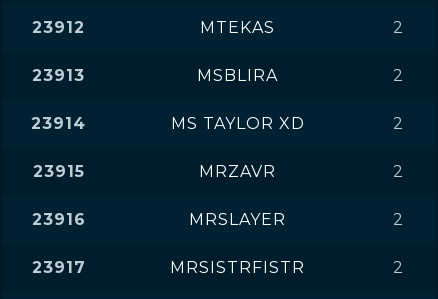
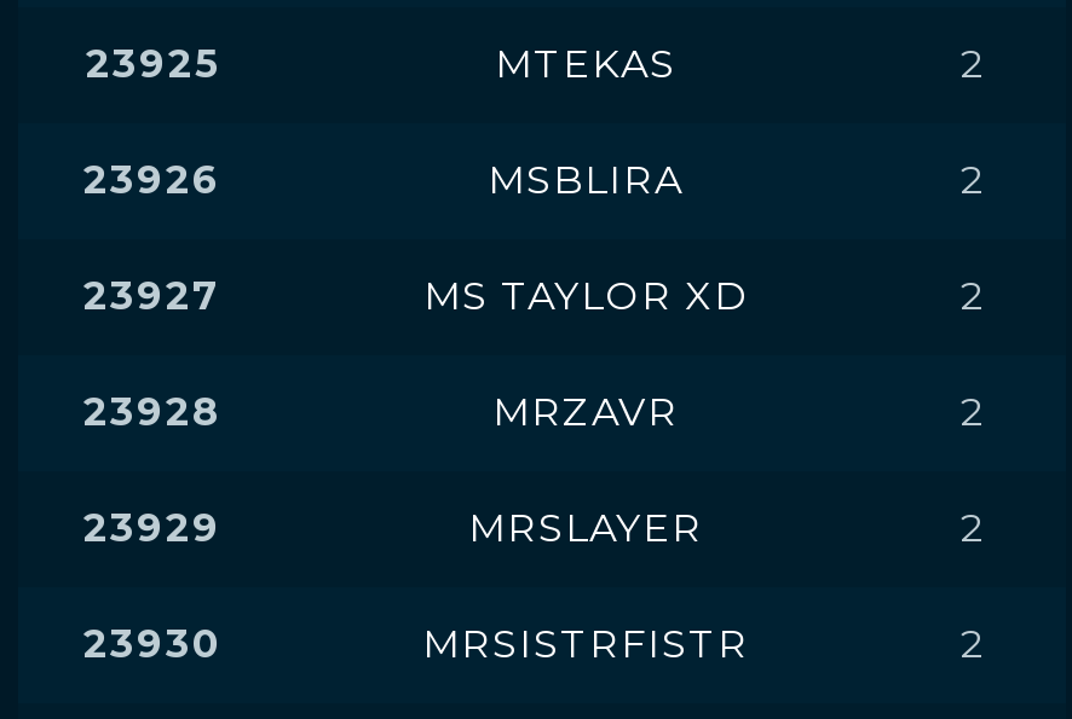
[32,18,85,37] 23912 -> [86,41,219,87] 23925
[32,66,85,85] 23913 -> [83,157,221,203] 23926
[31,114,86,133] 23914 -> [83,273,221,319] 23927
[32,162,84,181] 23915 -> [83,389,221,435] 23928
[31,210,85,229] 23916 -> [83,505,221,551] 23929
[31,258,85,277] 23917 -> [83,621,221,667] 23930

